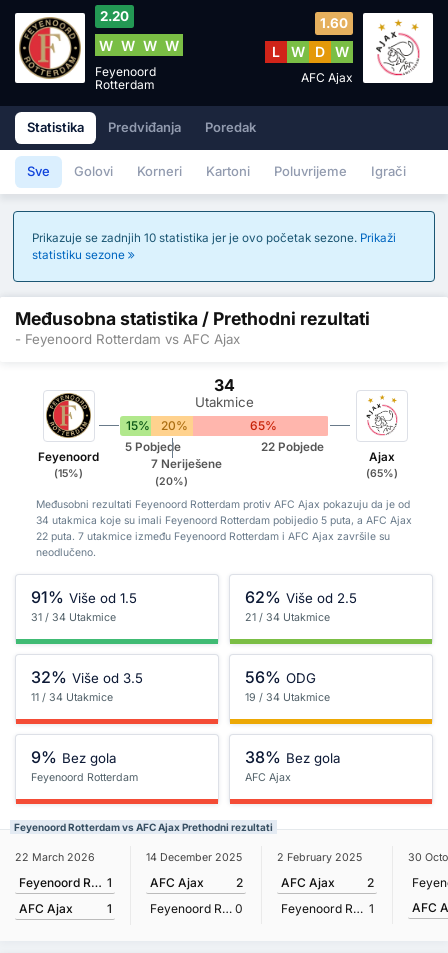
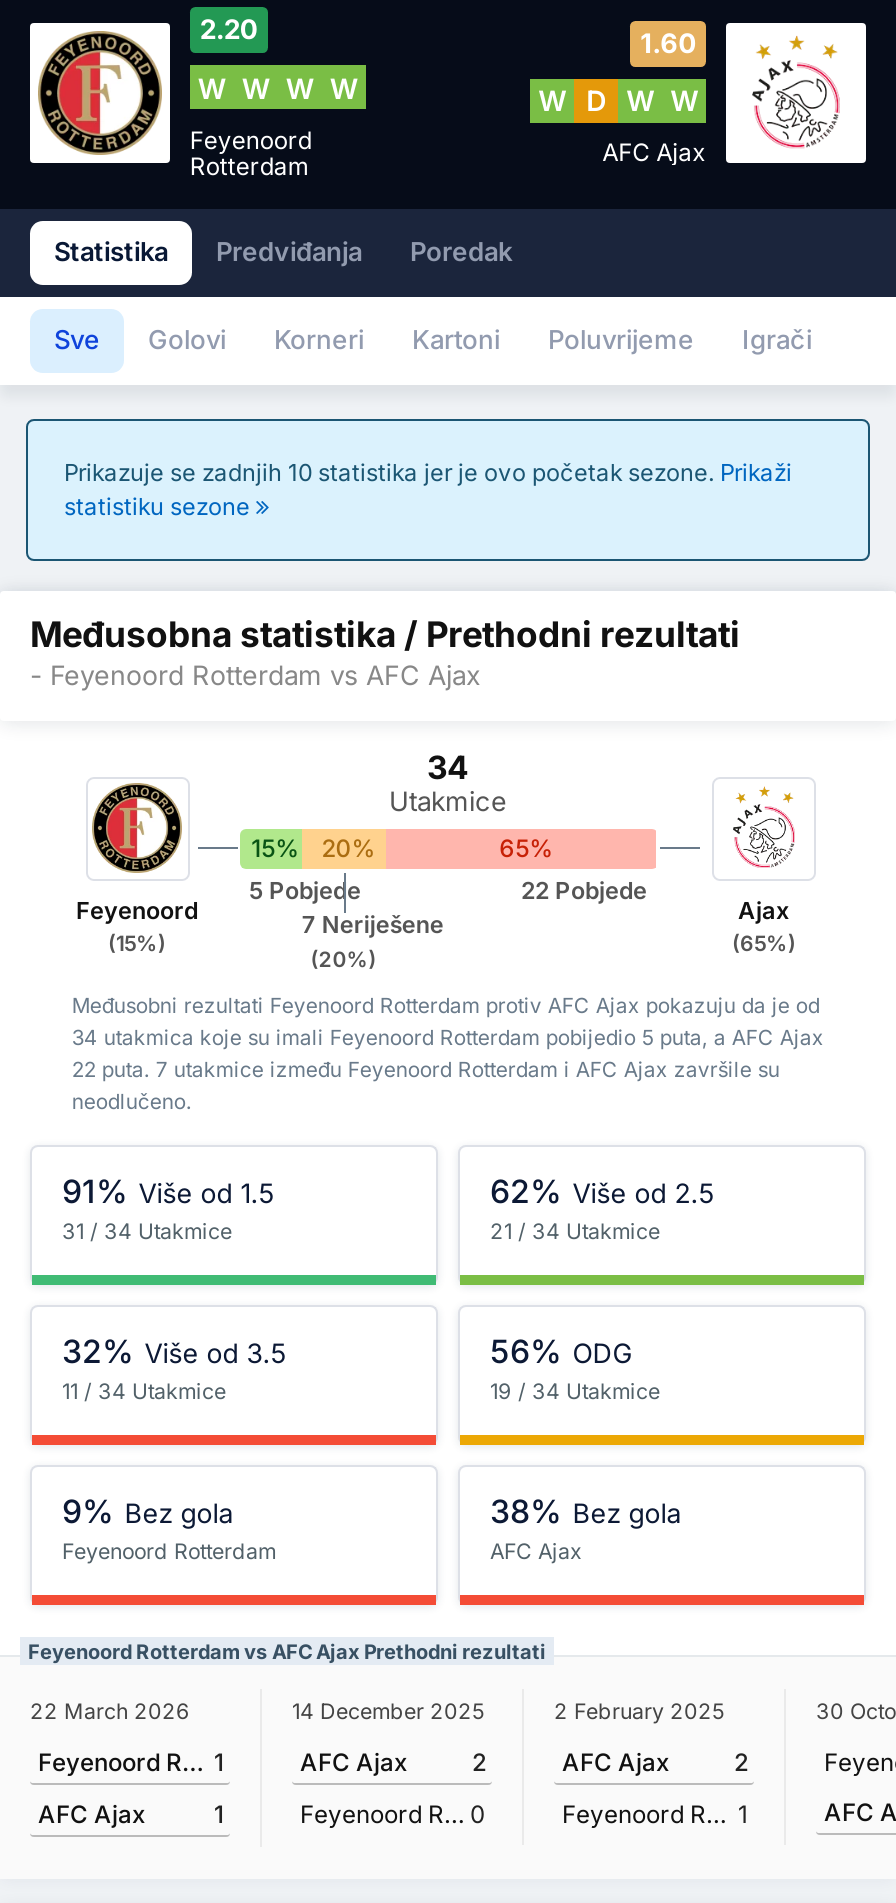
[272,43,349,60] L | W D W -> [538,83,698,117] W D W W

